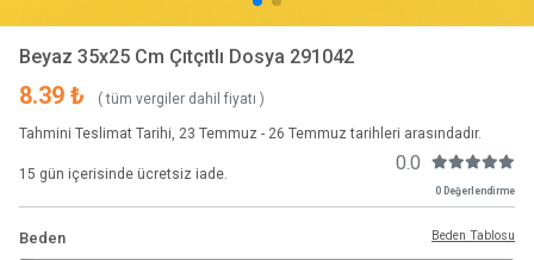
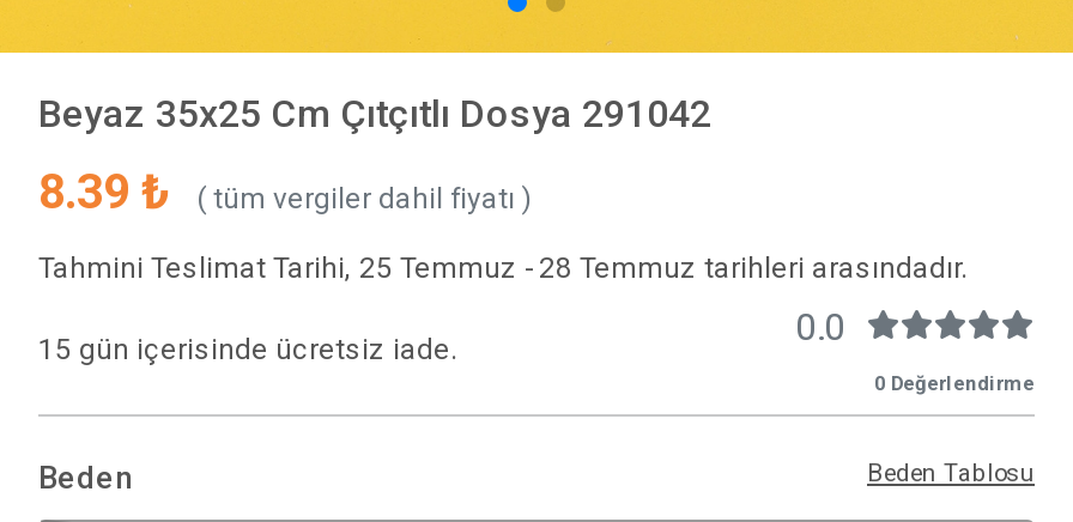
[19,125,482,142] Tahmini Teslimat Tarihi, 23 Temmuz - 26 Temmuz tarihleri arasındadır. -> [38,251,968,285] Tahmini Teslimat Tarihi, 25 Temmuz - 28 Temmuz tarihleri arasındadır.

